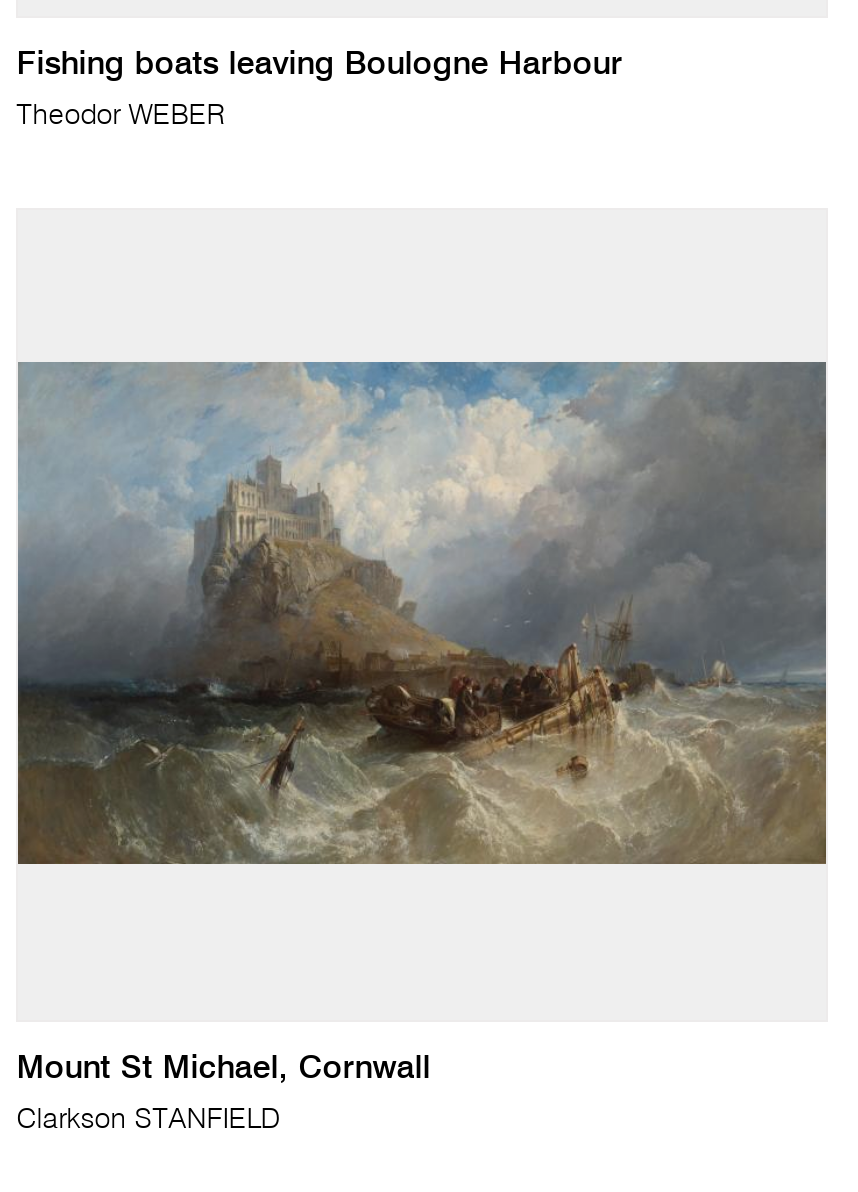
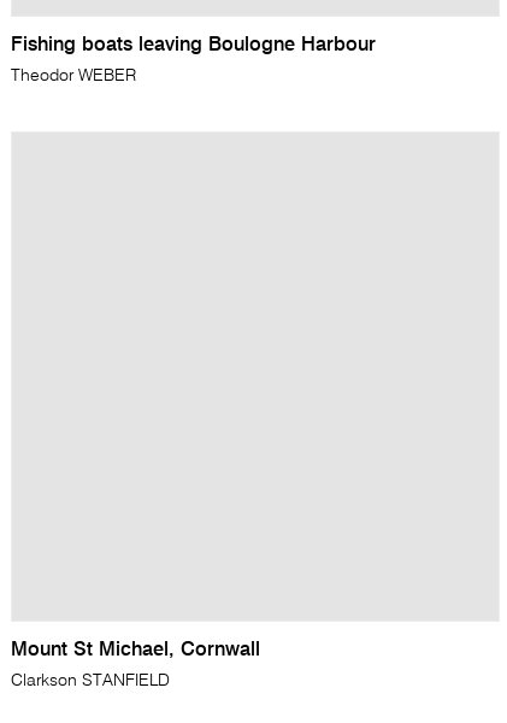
[16,360,828,866] [image] -> none

